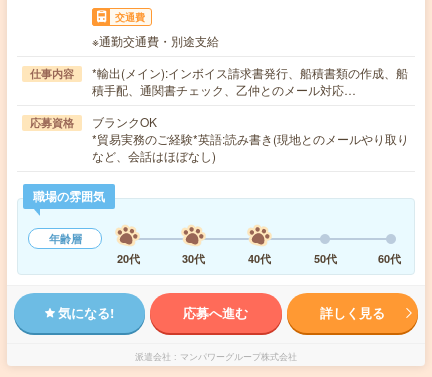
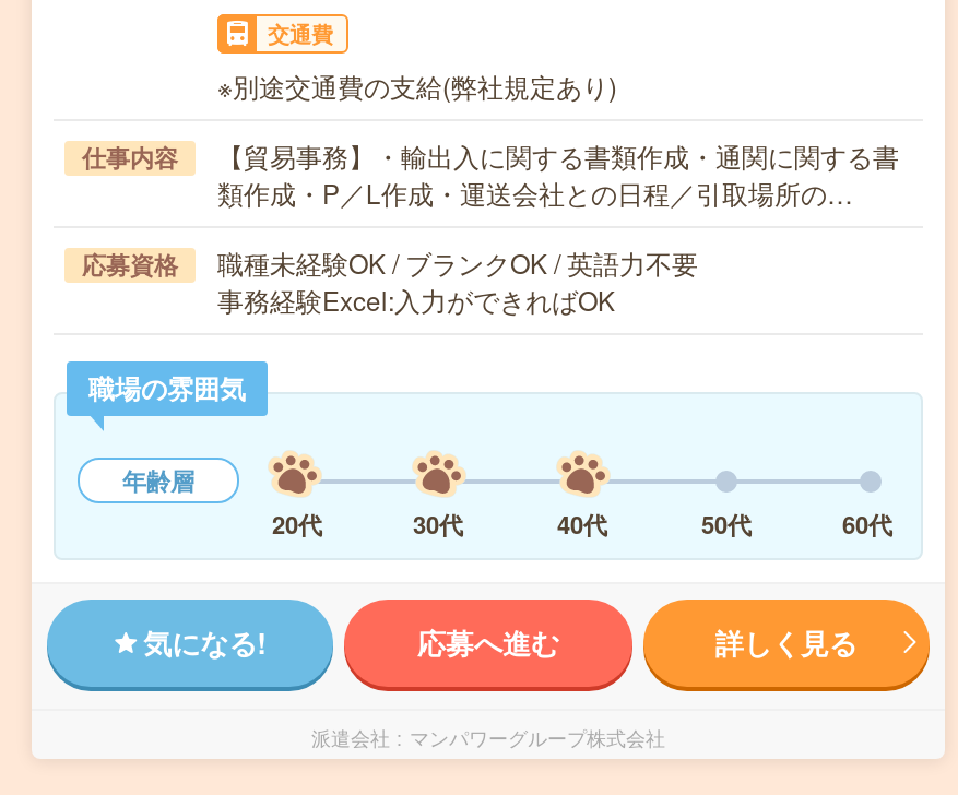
[92,32,219,49] ※通勤交通費・別途支給 -> [217,67,617,104] ※別途交通費の支給(弊社規定あり)
[92,64,408,98] *輸出(メイン):インボイス請求書発行、船積書類の作成、船 | 積手配、通関書チェック、乙仲とのメール対応… -> [217,137,899,211] 【貿易事務】・輸出入に関する書類作成・通関に関する書 | 類作成・P／L作成・運送会社との日程／引取場所の…
[92,113,409,164] ブランクOK | *貿易実務のご経験*英語:読み書き(現地とのメールやり取り | など、会話はほぼなし) -> [217,244,698,318] 職種未経験OK / ブランクOK / 英語力不要 | 事務経験Excel:入力ができればOK

